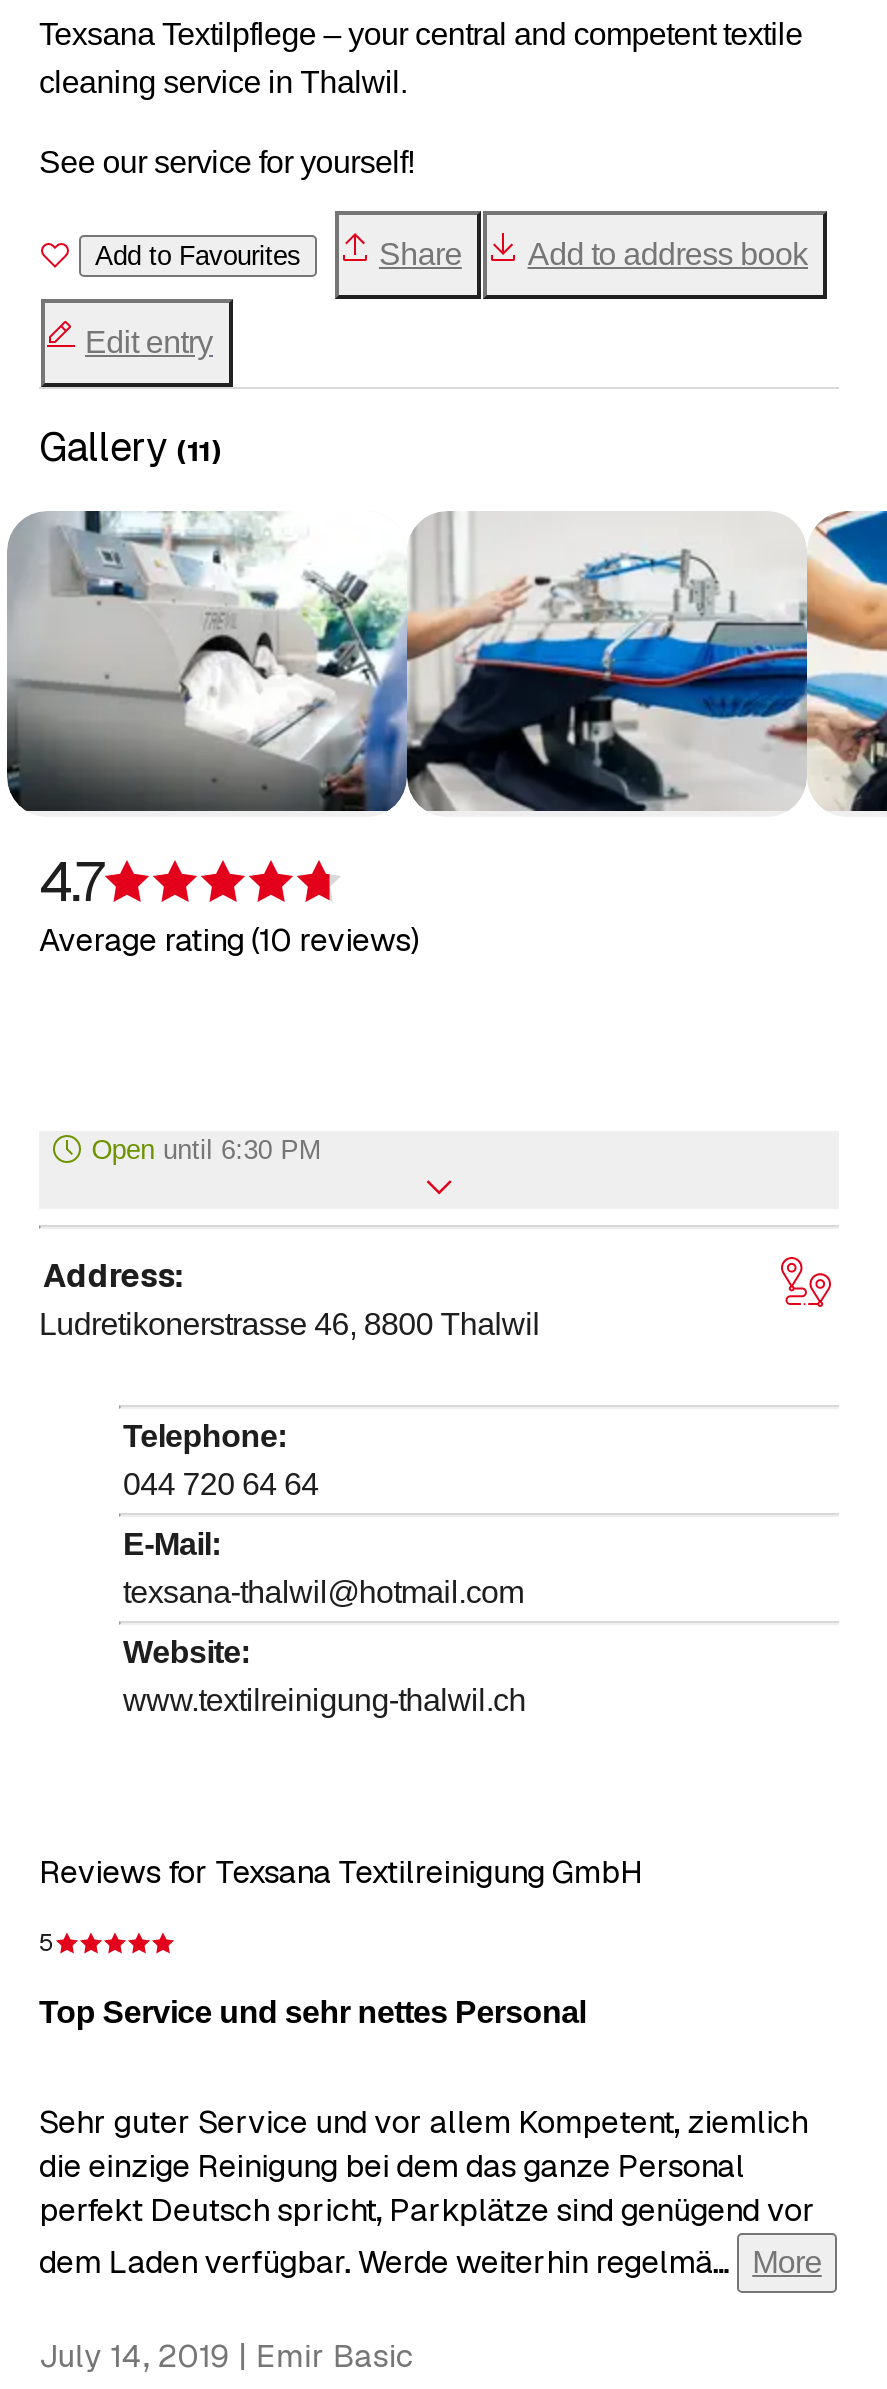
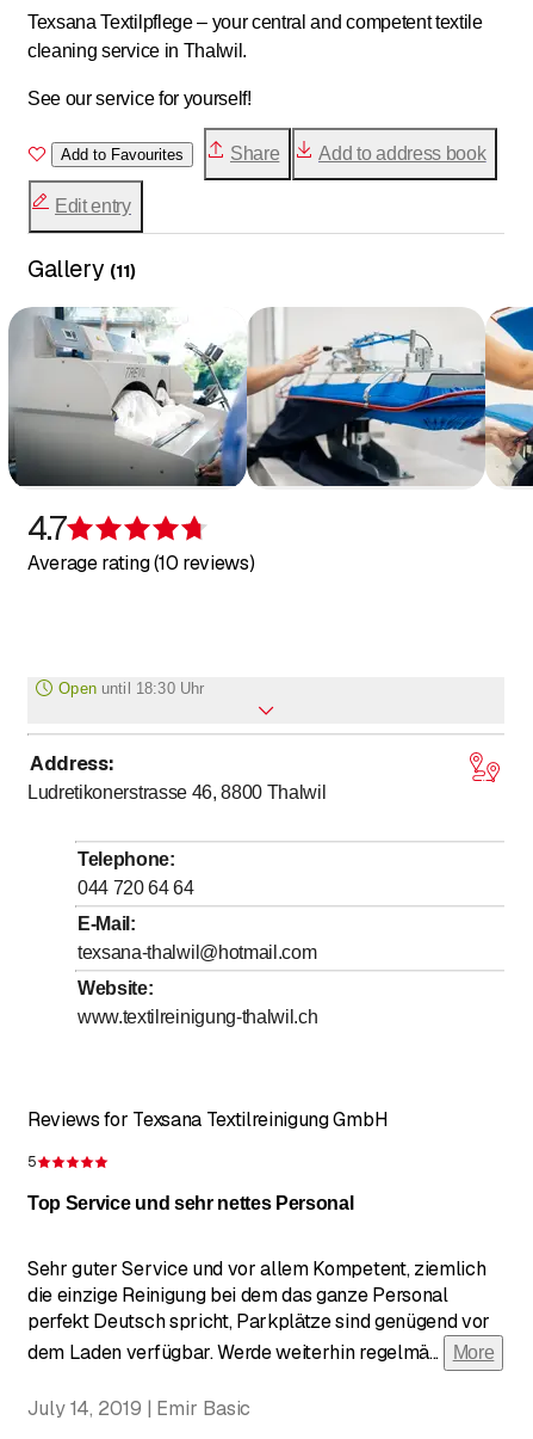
[91,1135,321,1165] Open until 6:30 PM -> [59,679,204,697] Open until 18:30 Uhr

